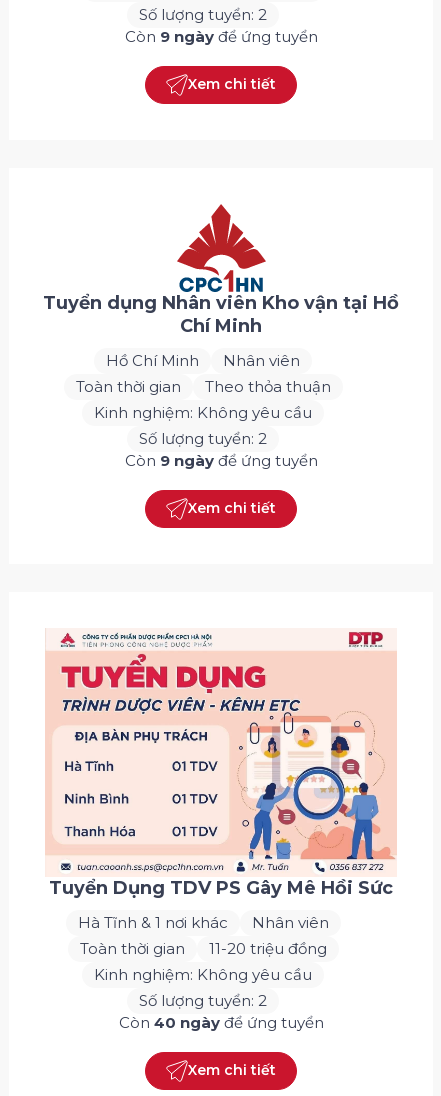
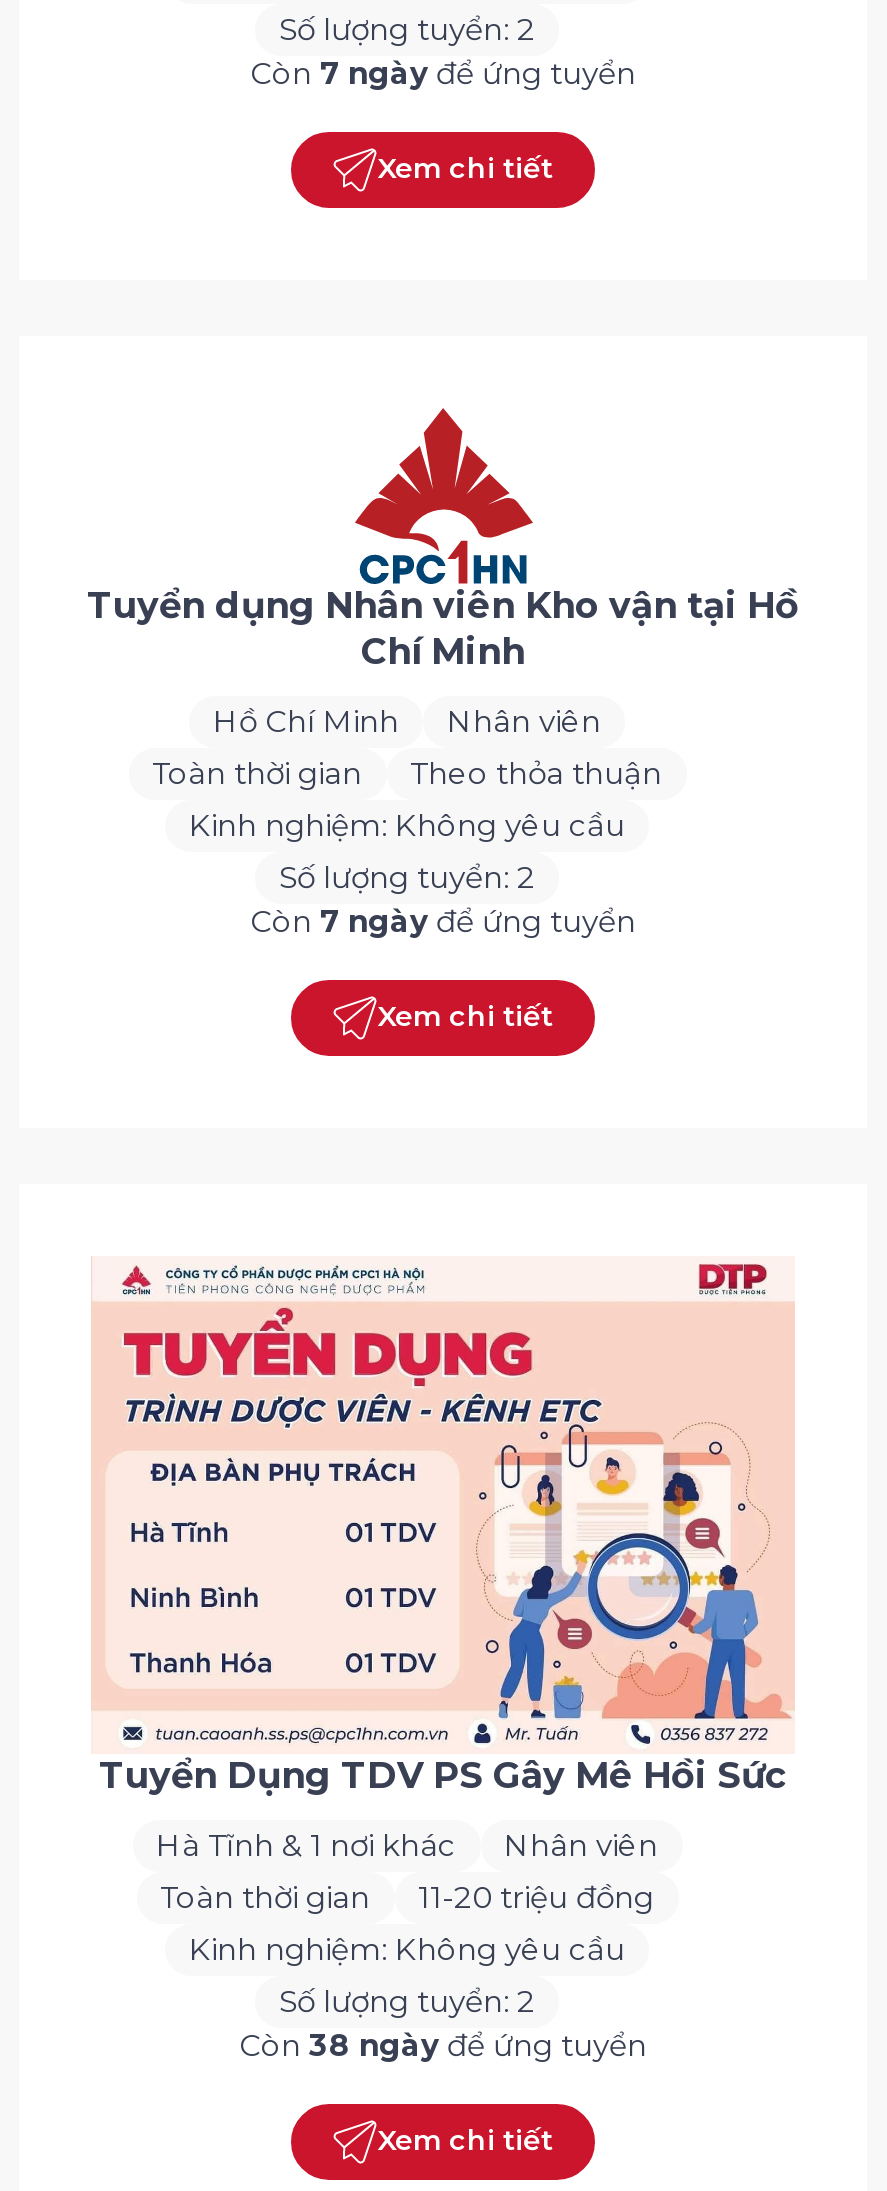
[124,27,317,46] Còn 9 ngày để ứng tuyển -> [250,53,636,91] Còn 7 ngày để ứng tuyển
[124,451,317,470] Còn 9 ngày để ứng tuyển -> [250,901,636,939] Còn 7 ngày để ứng tuyển
[118,1013,323,1032] Còn 40 ngày để ứng tuyển -> [239,2025,647,2063] Còn 38 ngày để ứng tuyển

